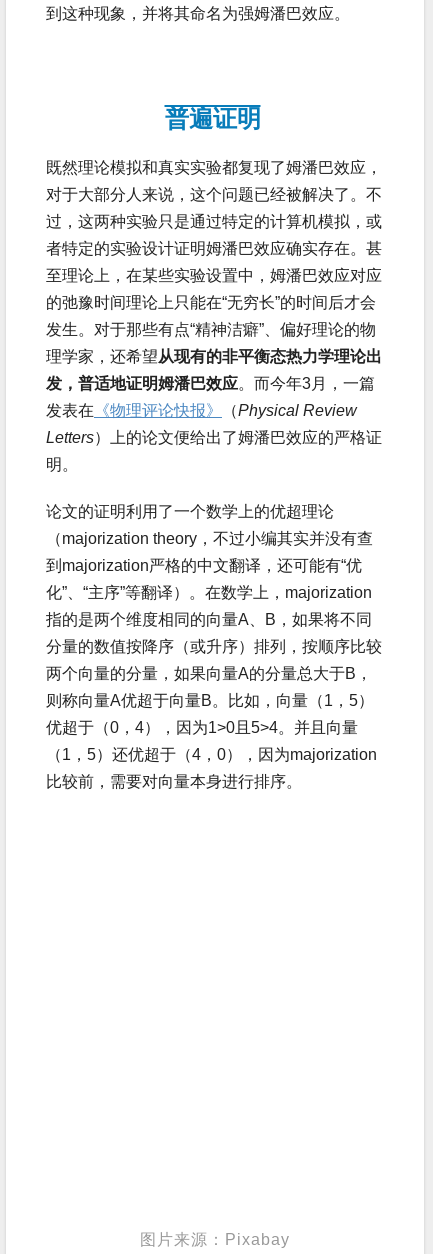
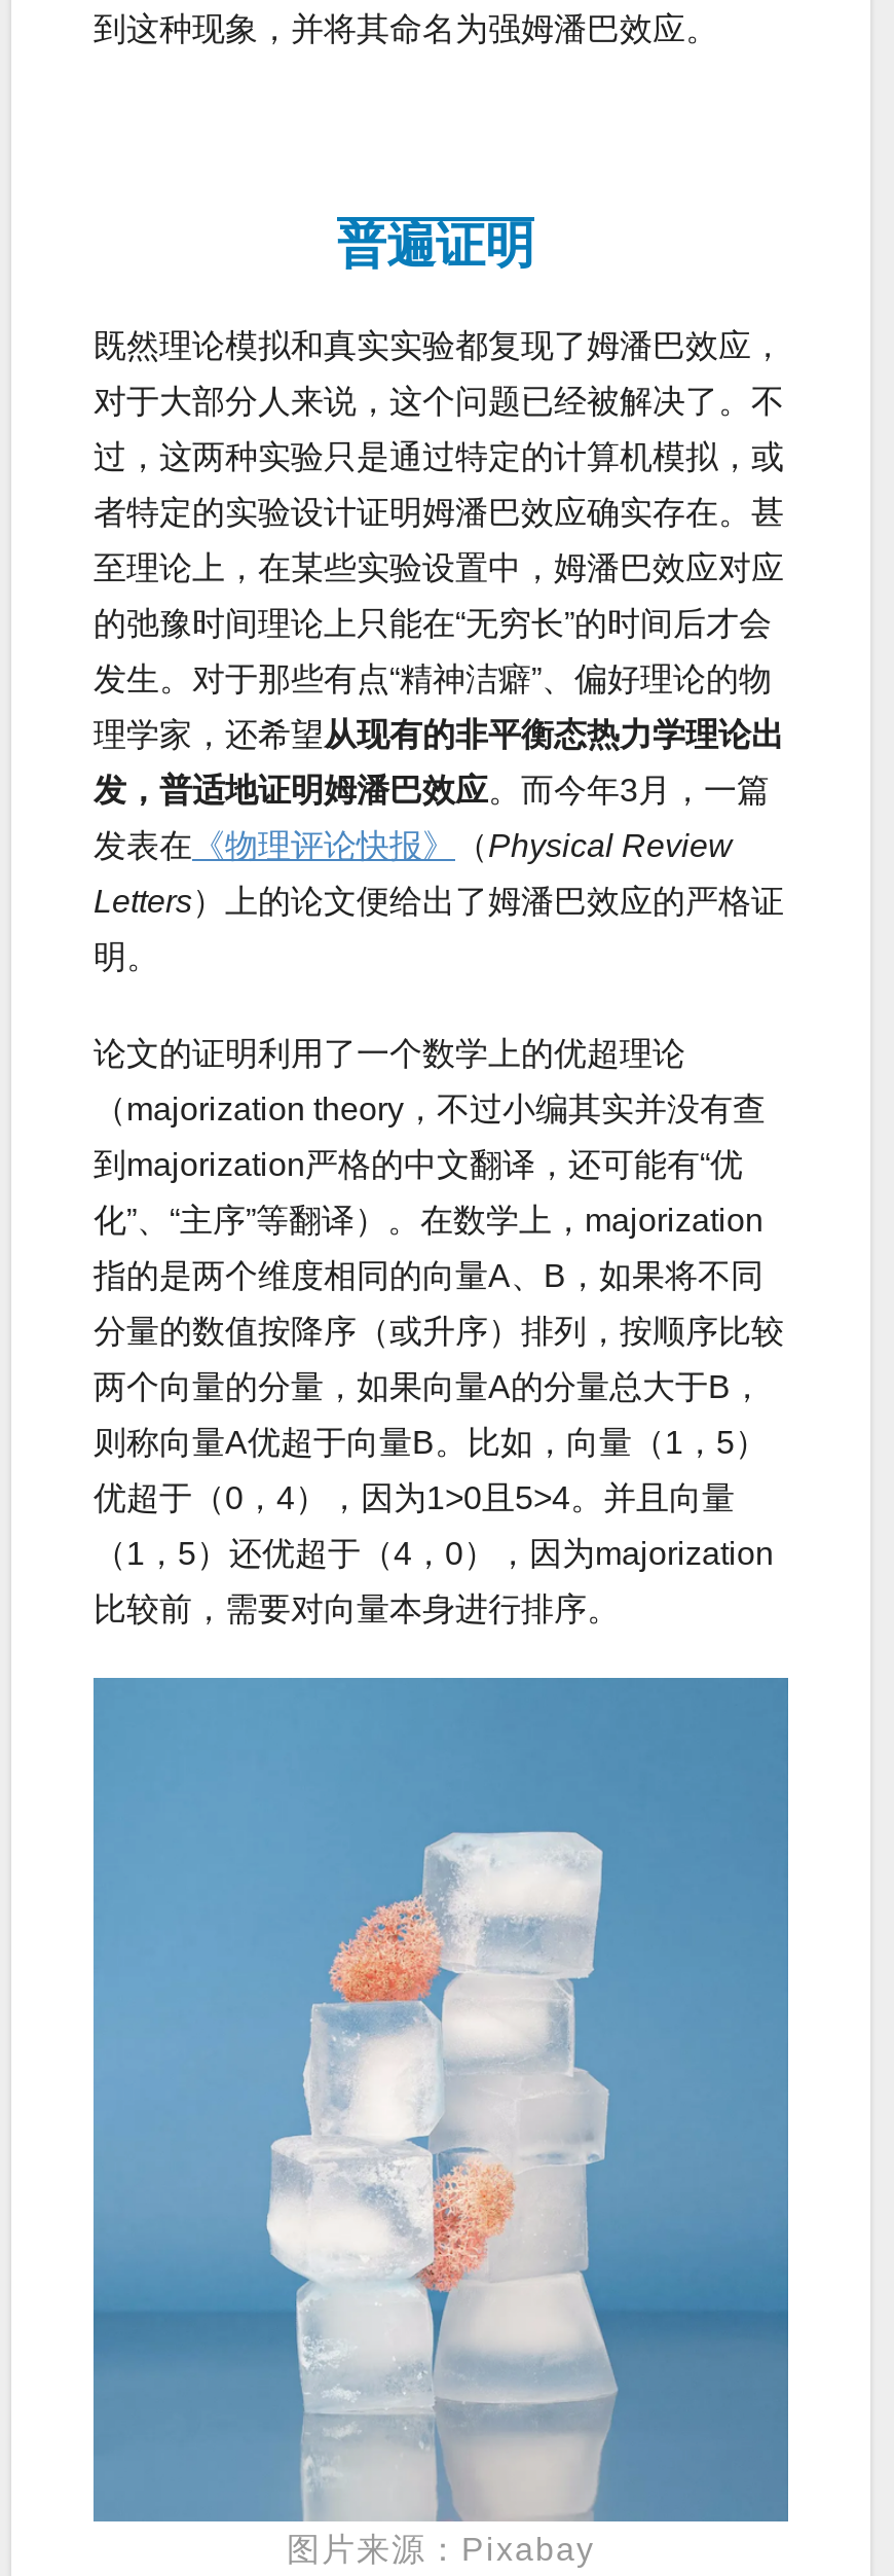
none -> [91,1676,790,2524] [image]

